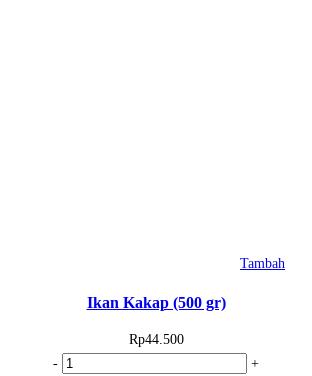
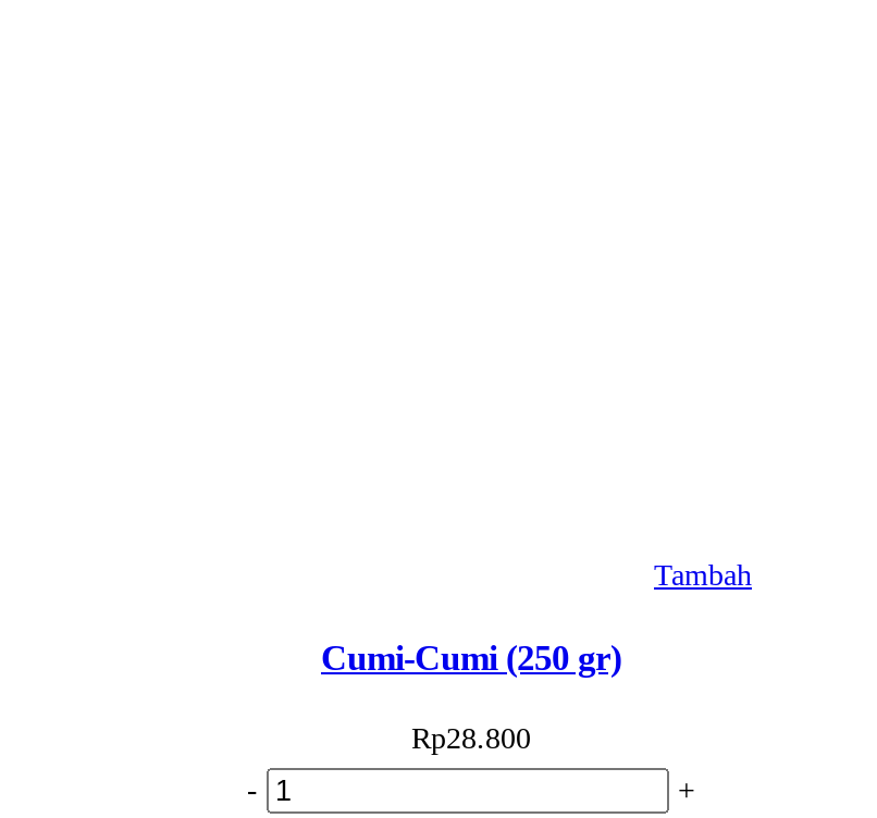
[86,293,225,312] Ikan Kakap (500 gr) -> [321,637,621,678] Cumi-Cumi (250 gr)
[128,332,183,347] Rp44.500 -> [411,723,531,755] Rp28.800

